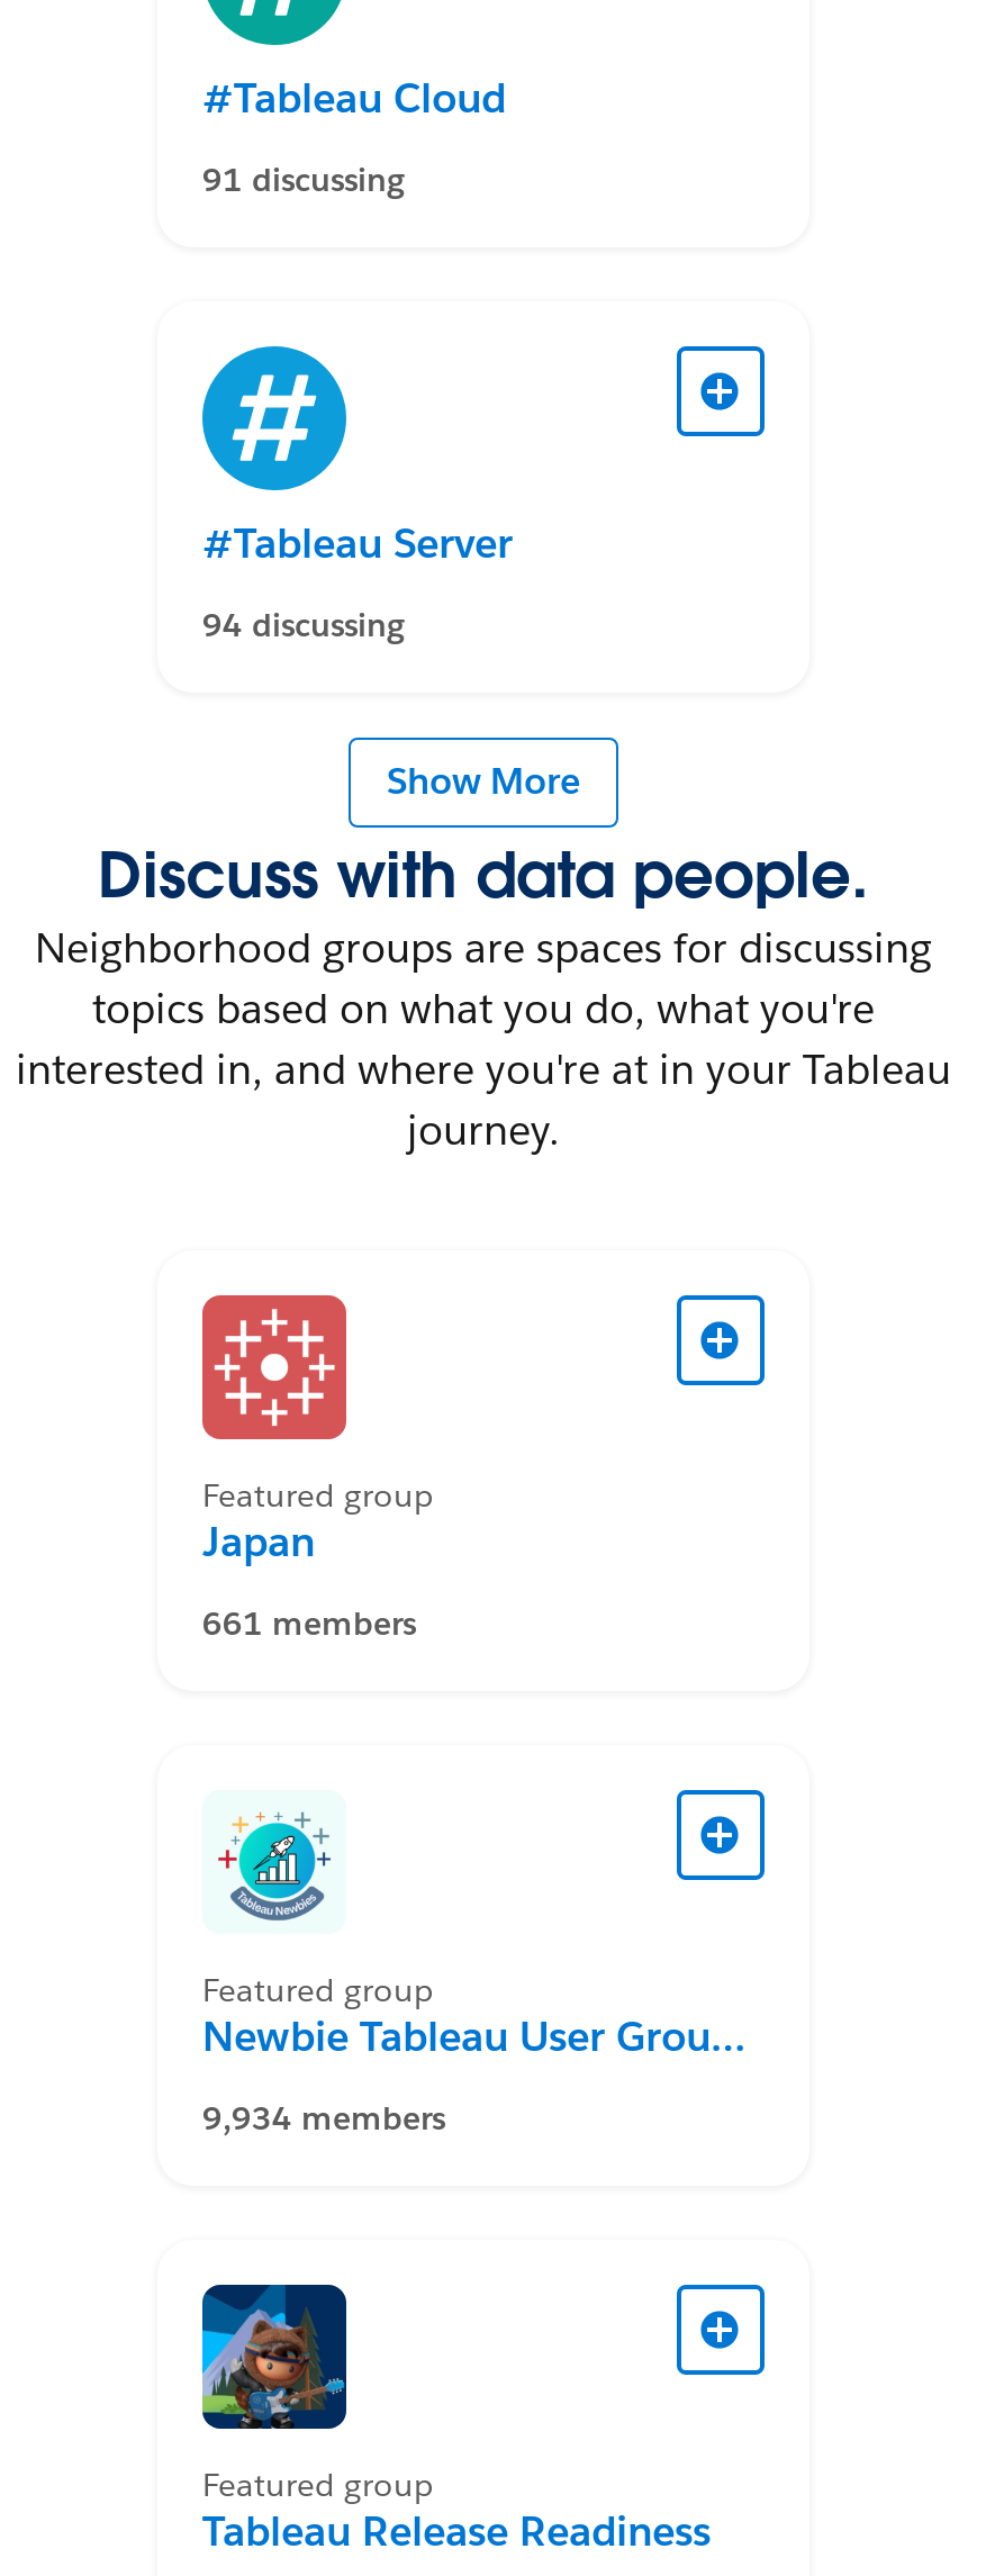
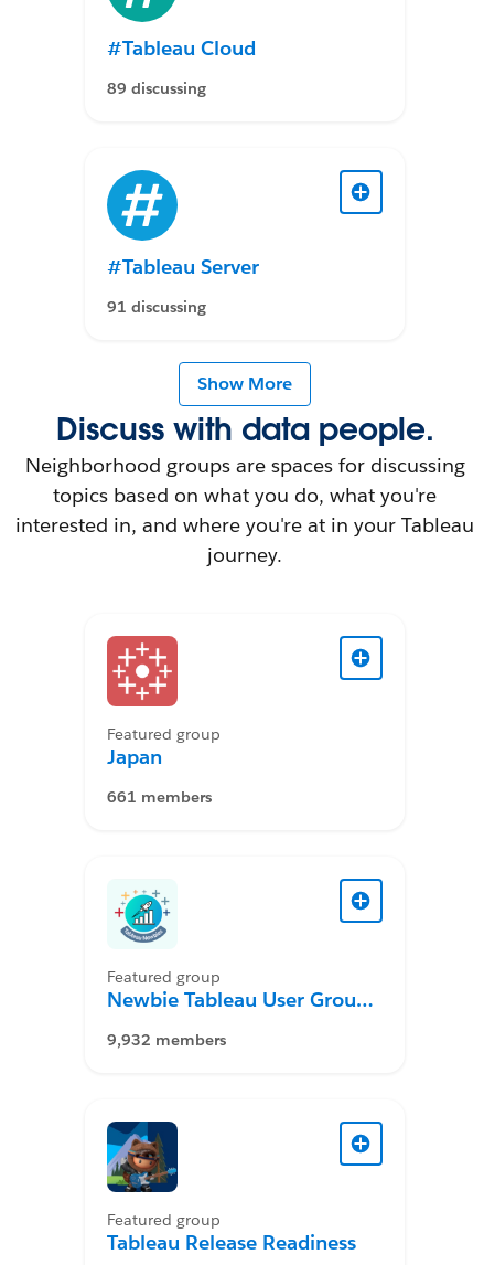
[202,160,405,200] 91 discussing -> [107,78,206,98] 89 discussing
[202,605,405,645] 94 discussing -> [107,297,206,317] 91 discussing
[202,2098,445,2139] 9,934 members -> [107,1030,226,1050] 9,932 members

